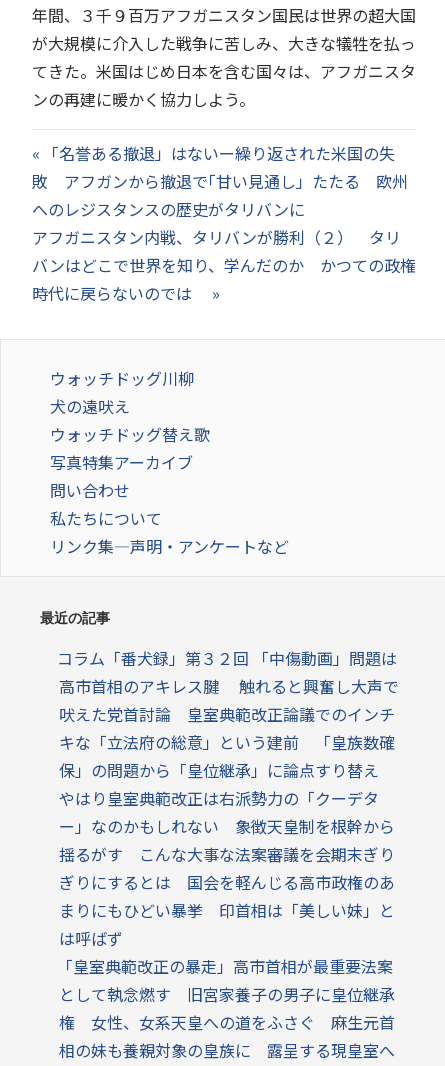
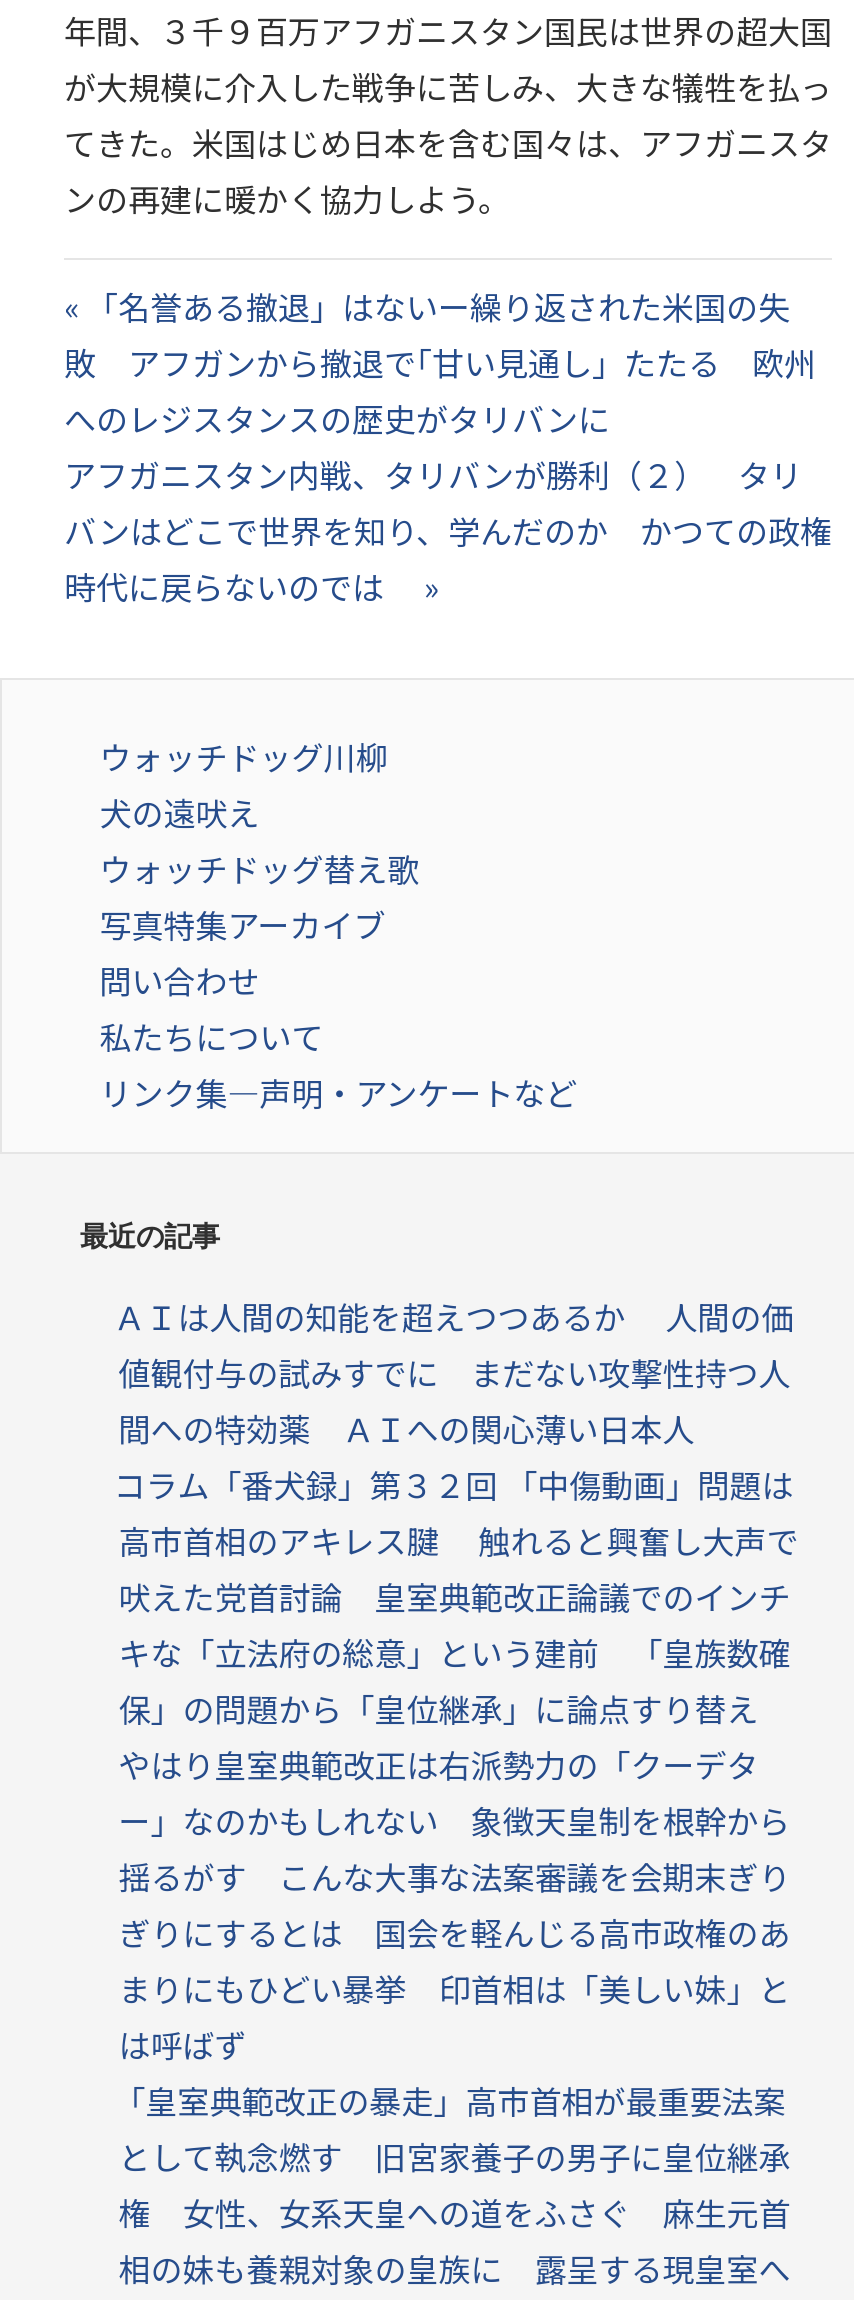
none -> [114,1293,794,1453] ＡＩは人間の知能を超えつつあるか 人間の価 | 値観付与の試みすでに まだない攻撃性持つ人 | 間への特効薬 ＡＩへの関心薄い日本人

